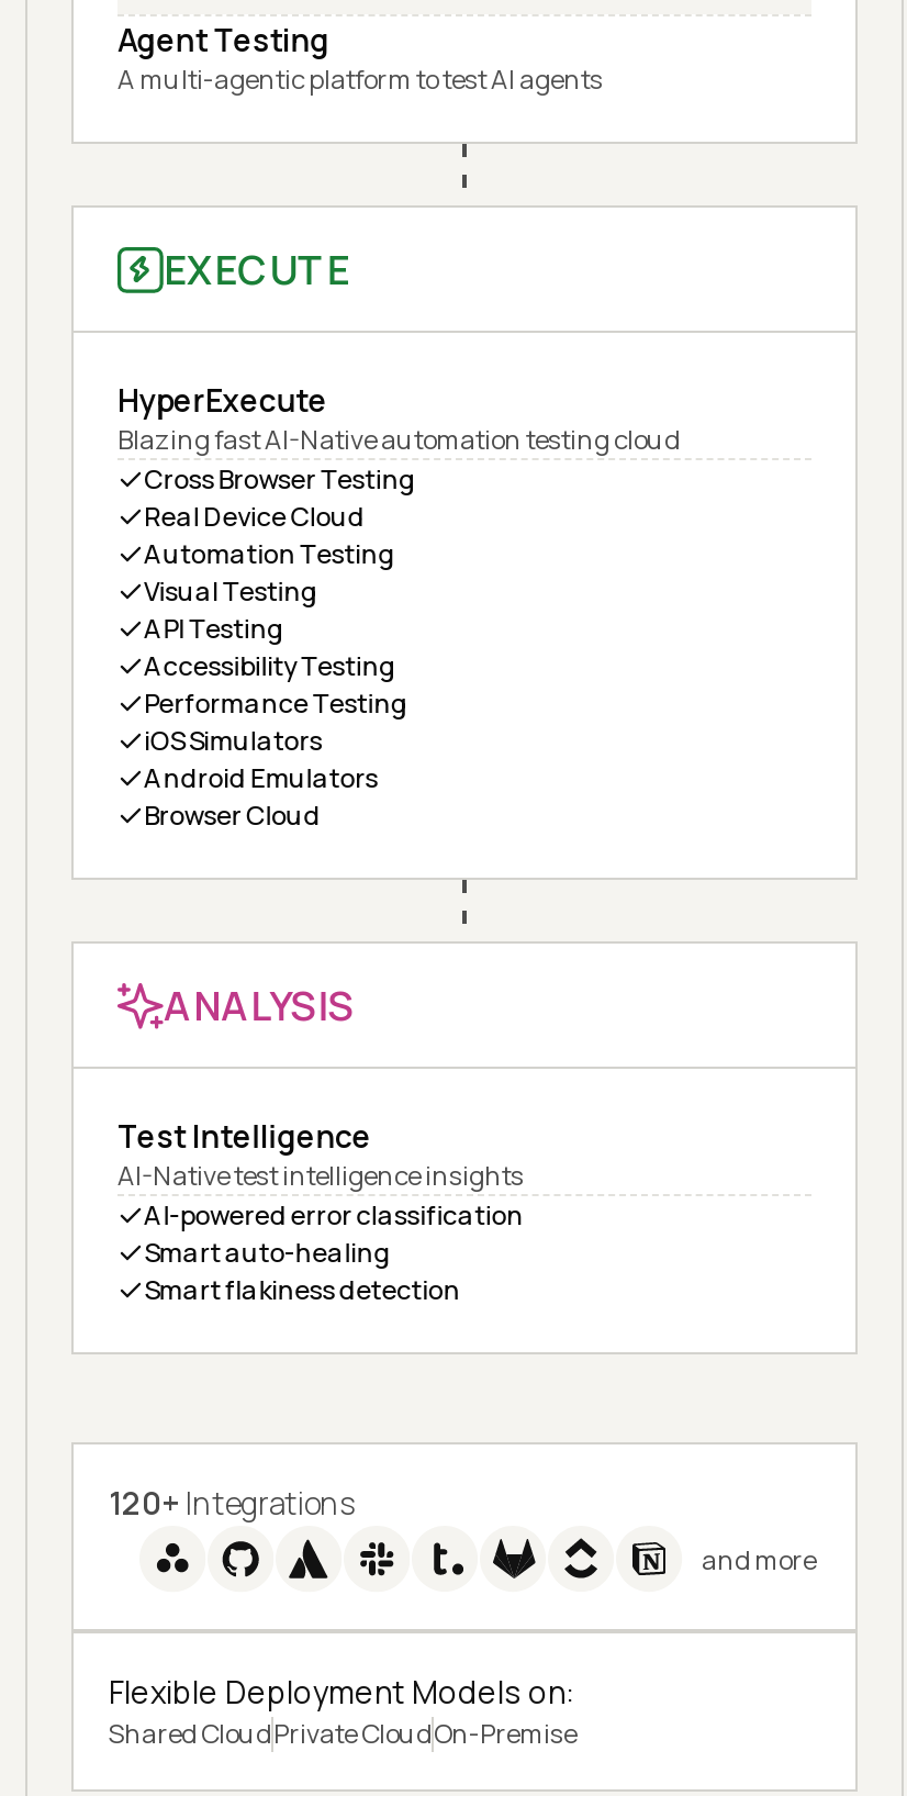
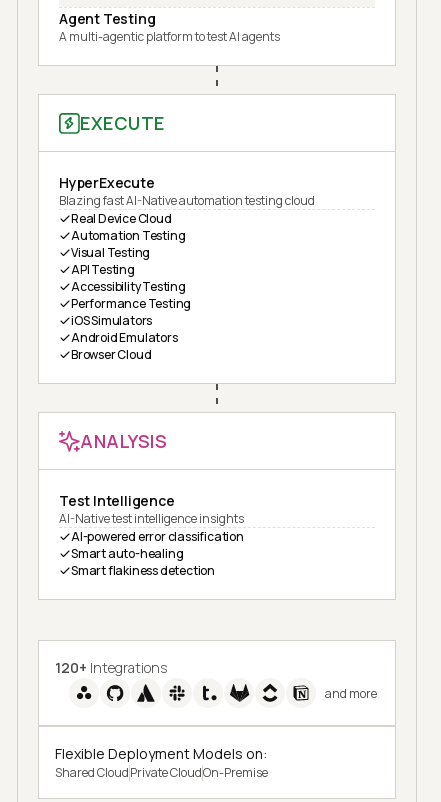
[144,461,416,498] Cross Browser Testing -> none

